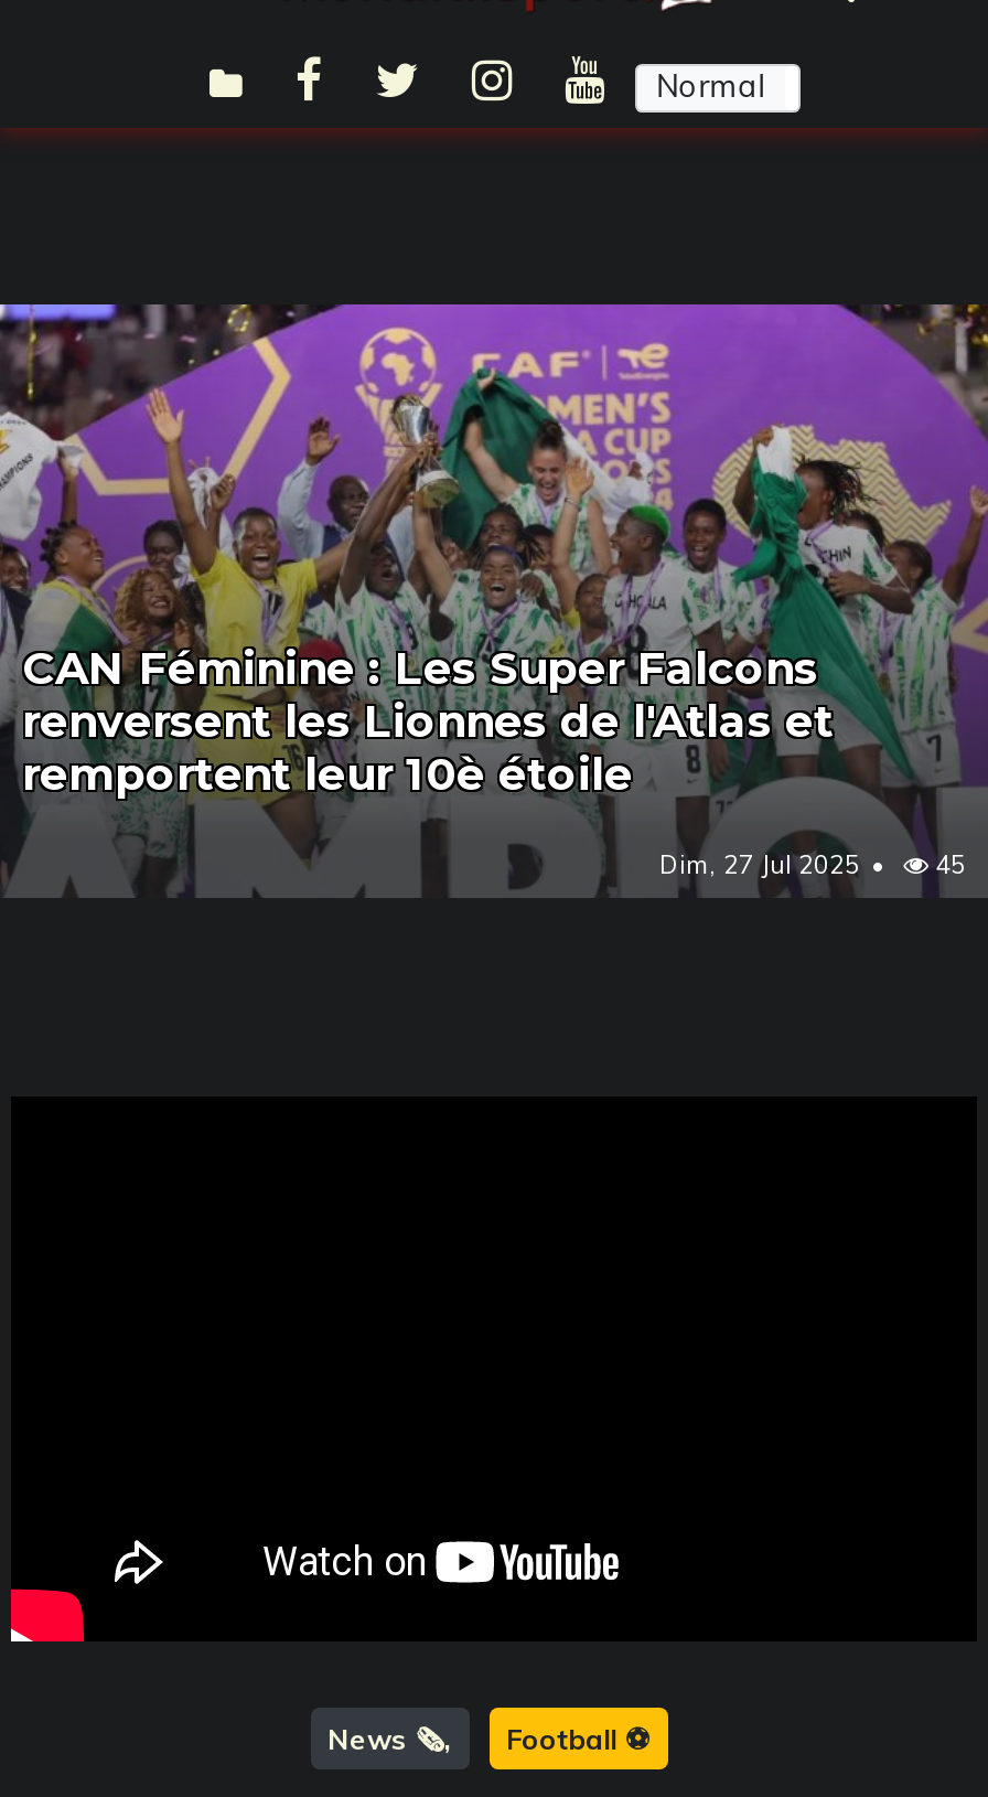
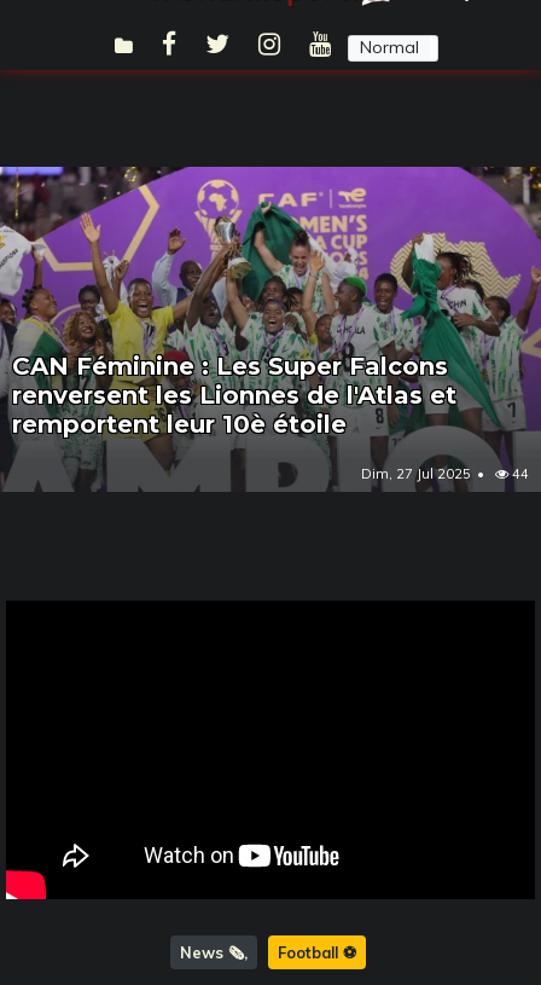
[928,849,966,880] 45 -> [508,465,529,482] 44

